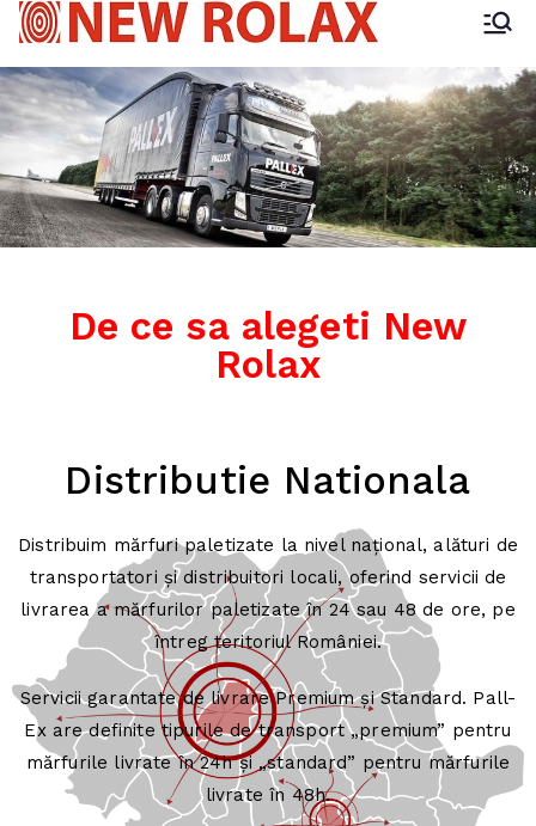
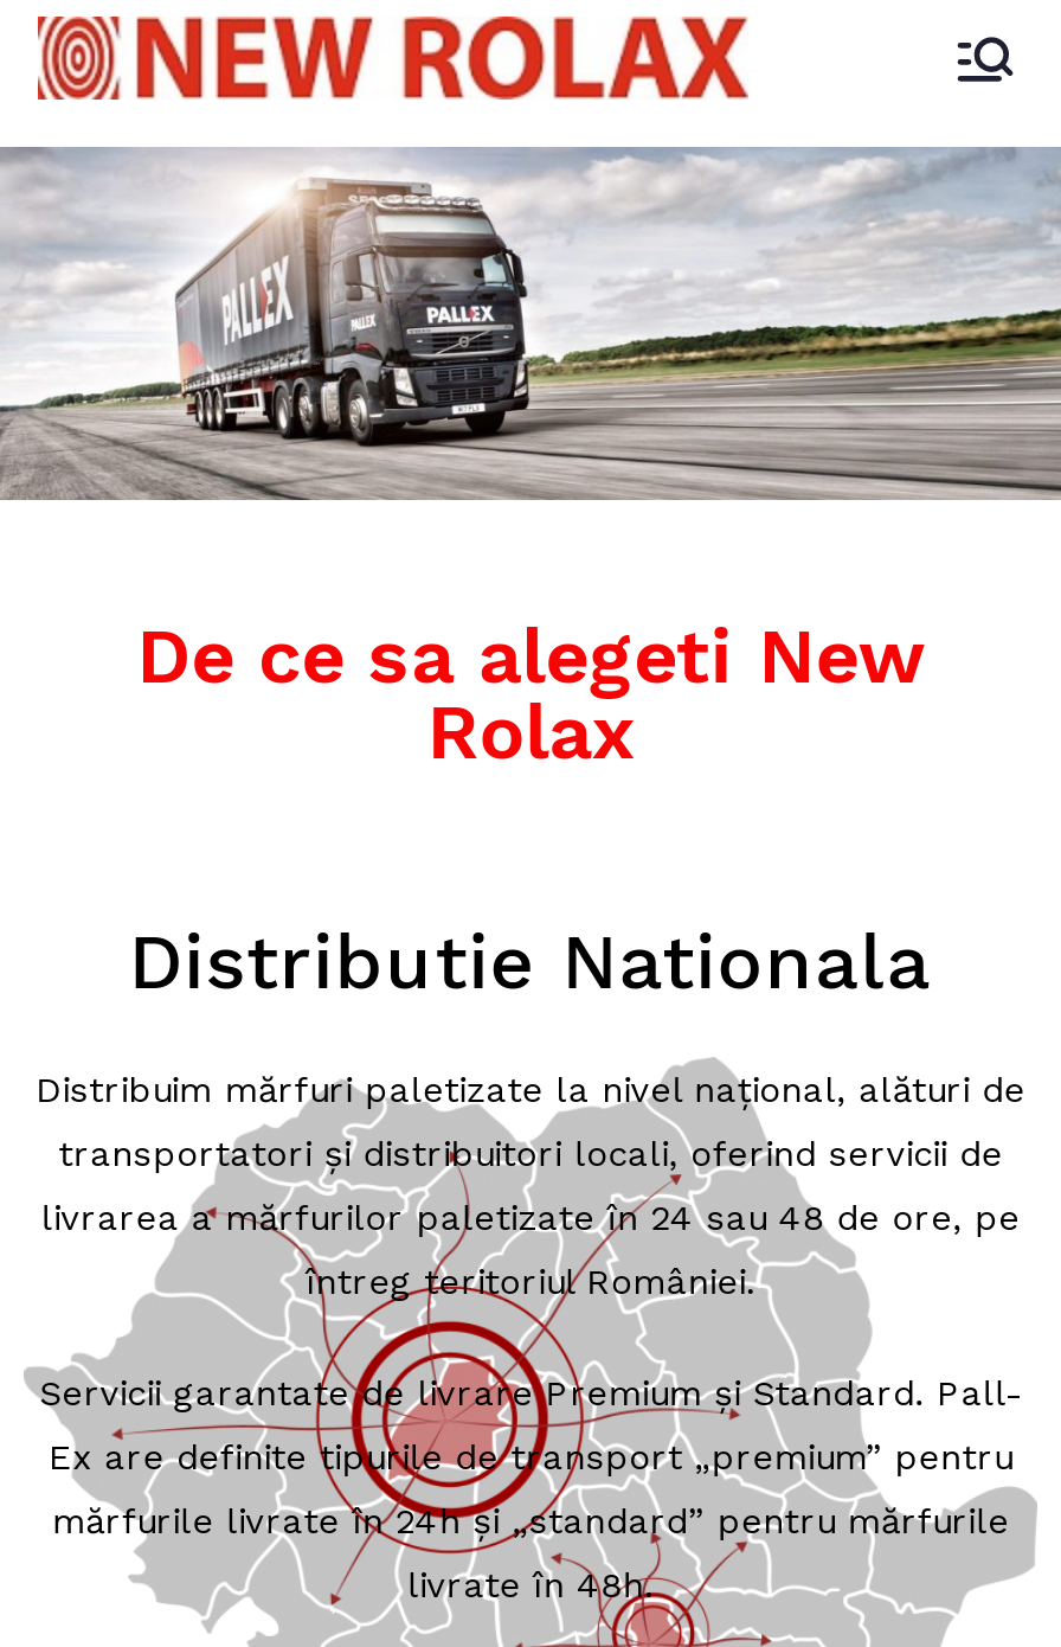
[4,67,532,247] [image] -> [7,145,1054,500] [image]

